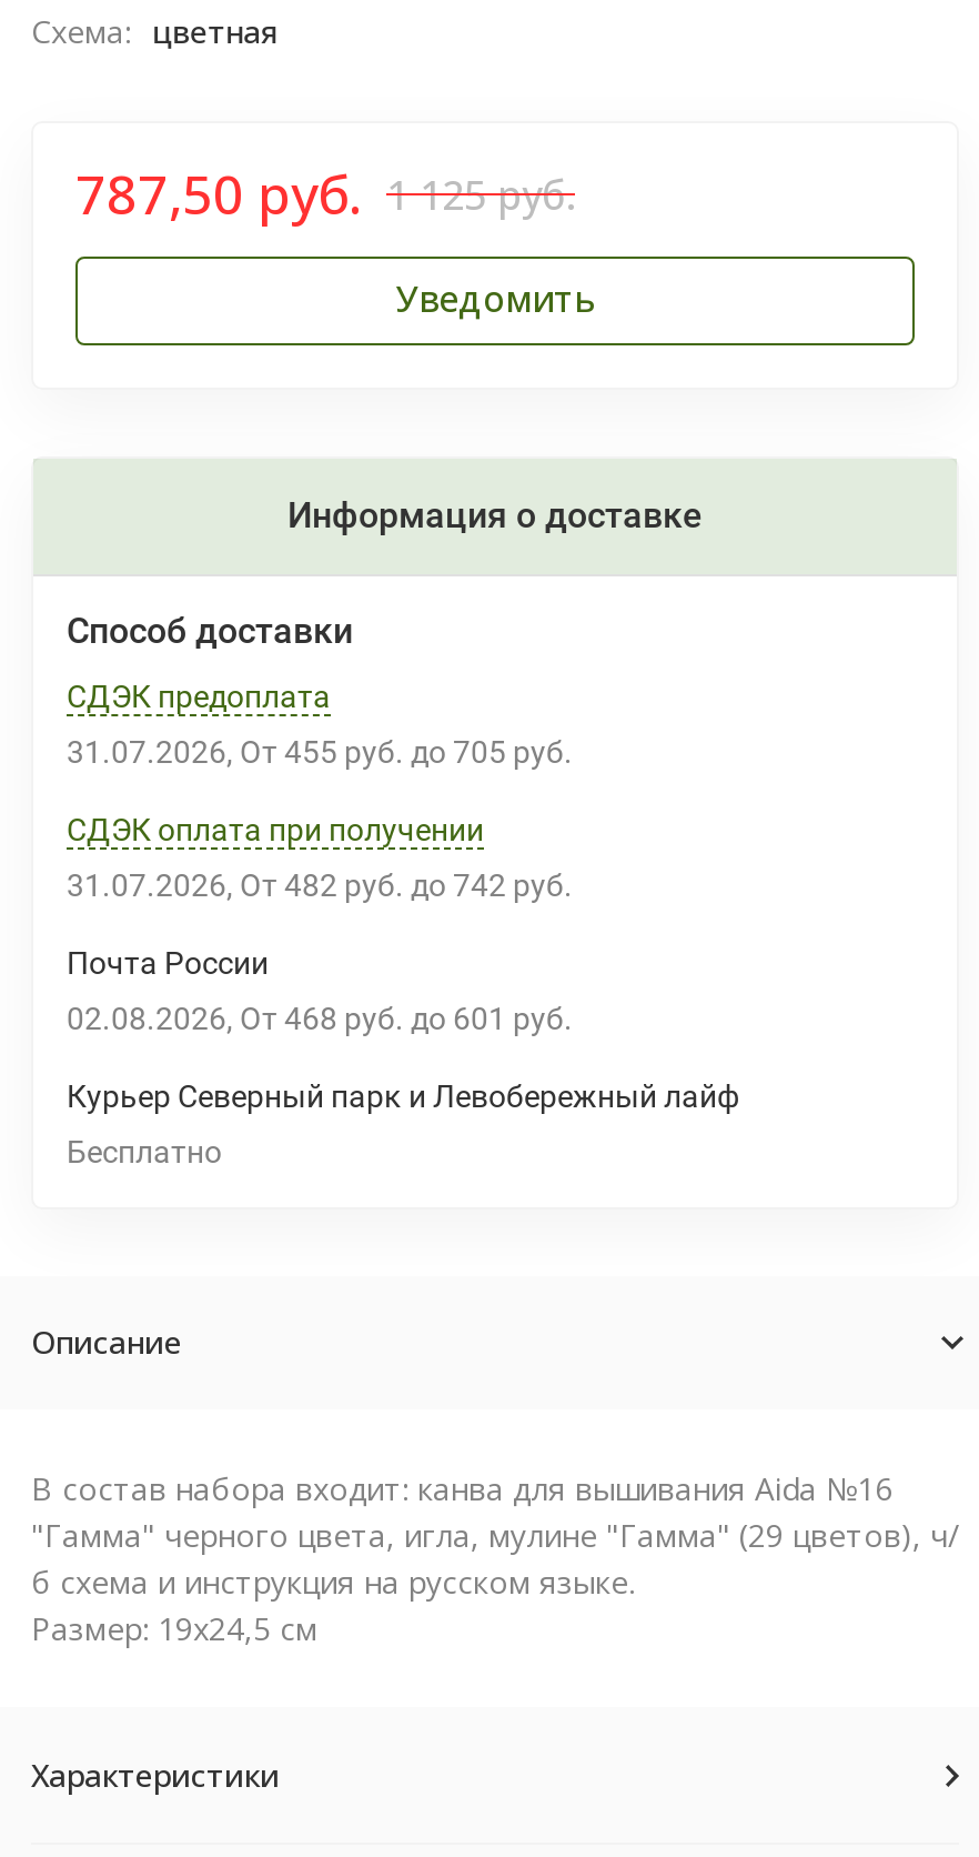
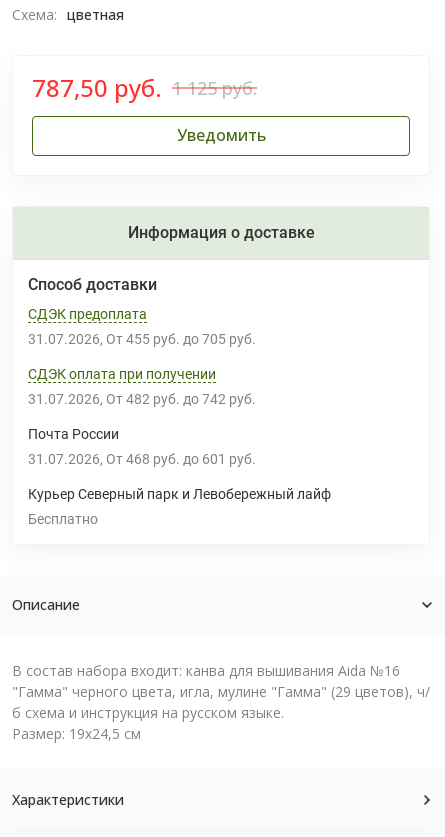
[67,1001,277,1036] 02.08.2026 От -> [28,451,123,467] 31.07.2026 От

